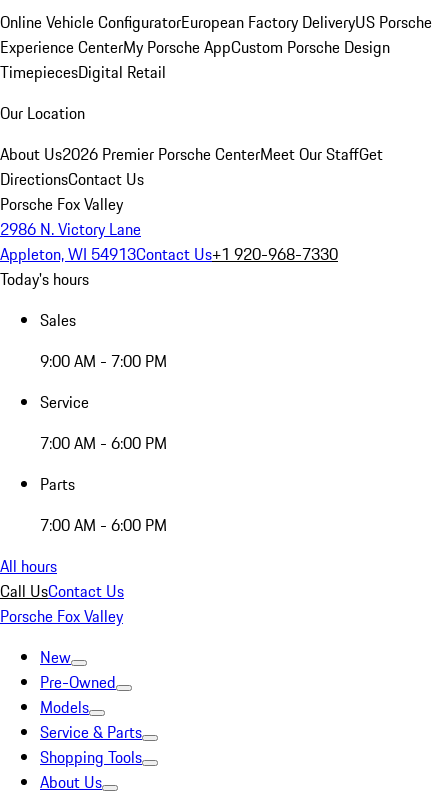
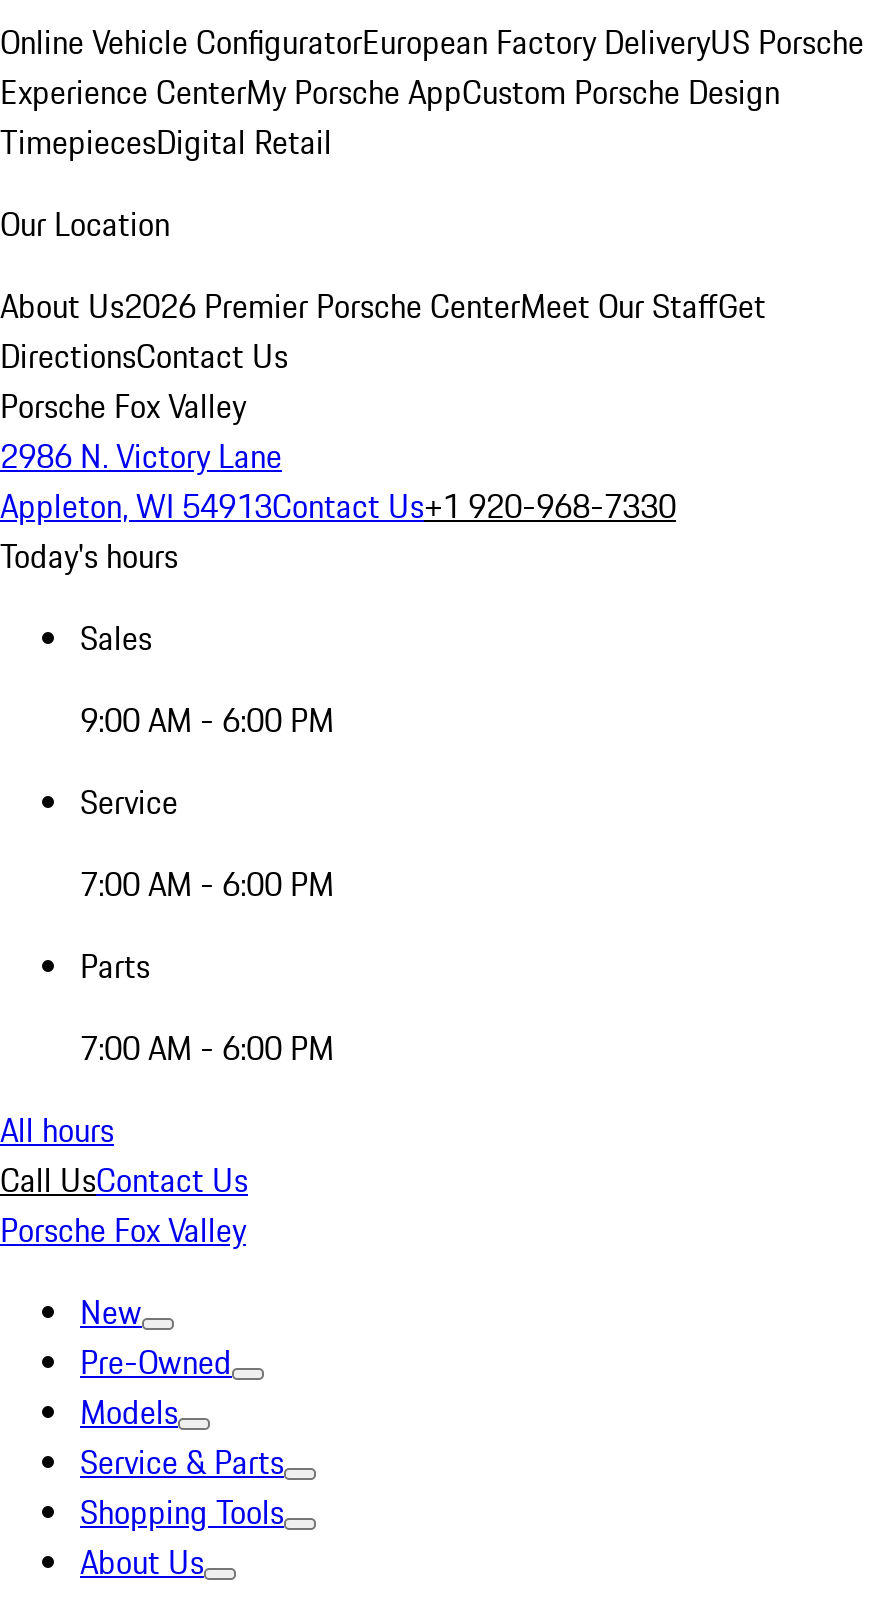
[40,349,167,373] 9:00 AM - 7:00 PM -> [80,696,334,744] 9:00 AM - 6:00 PM

